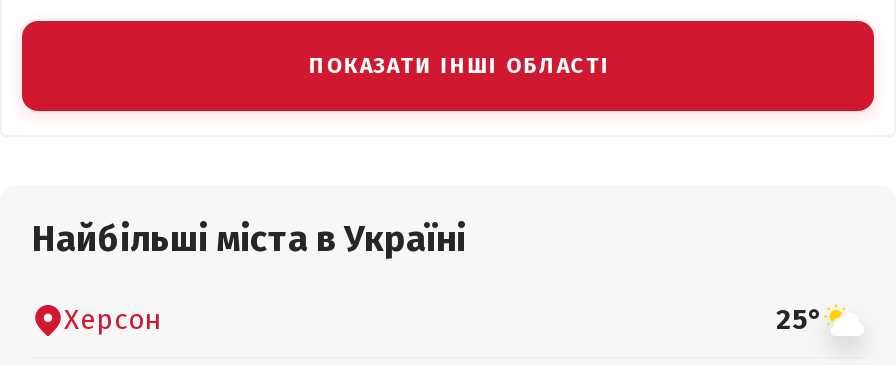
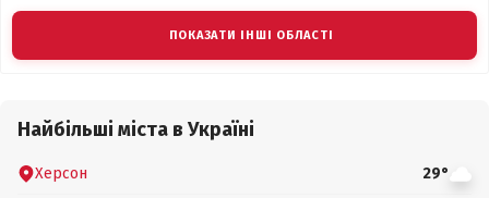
[776,303,824,337] 25° -> [422,164,450,183] 29°

